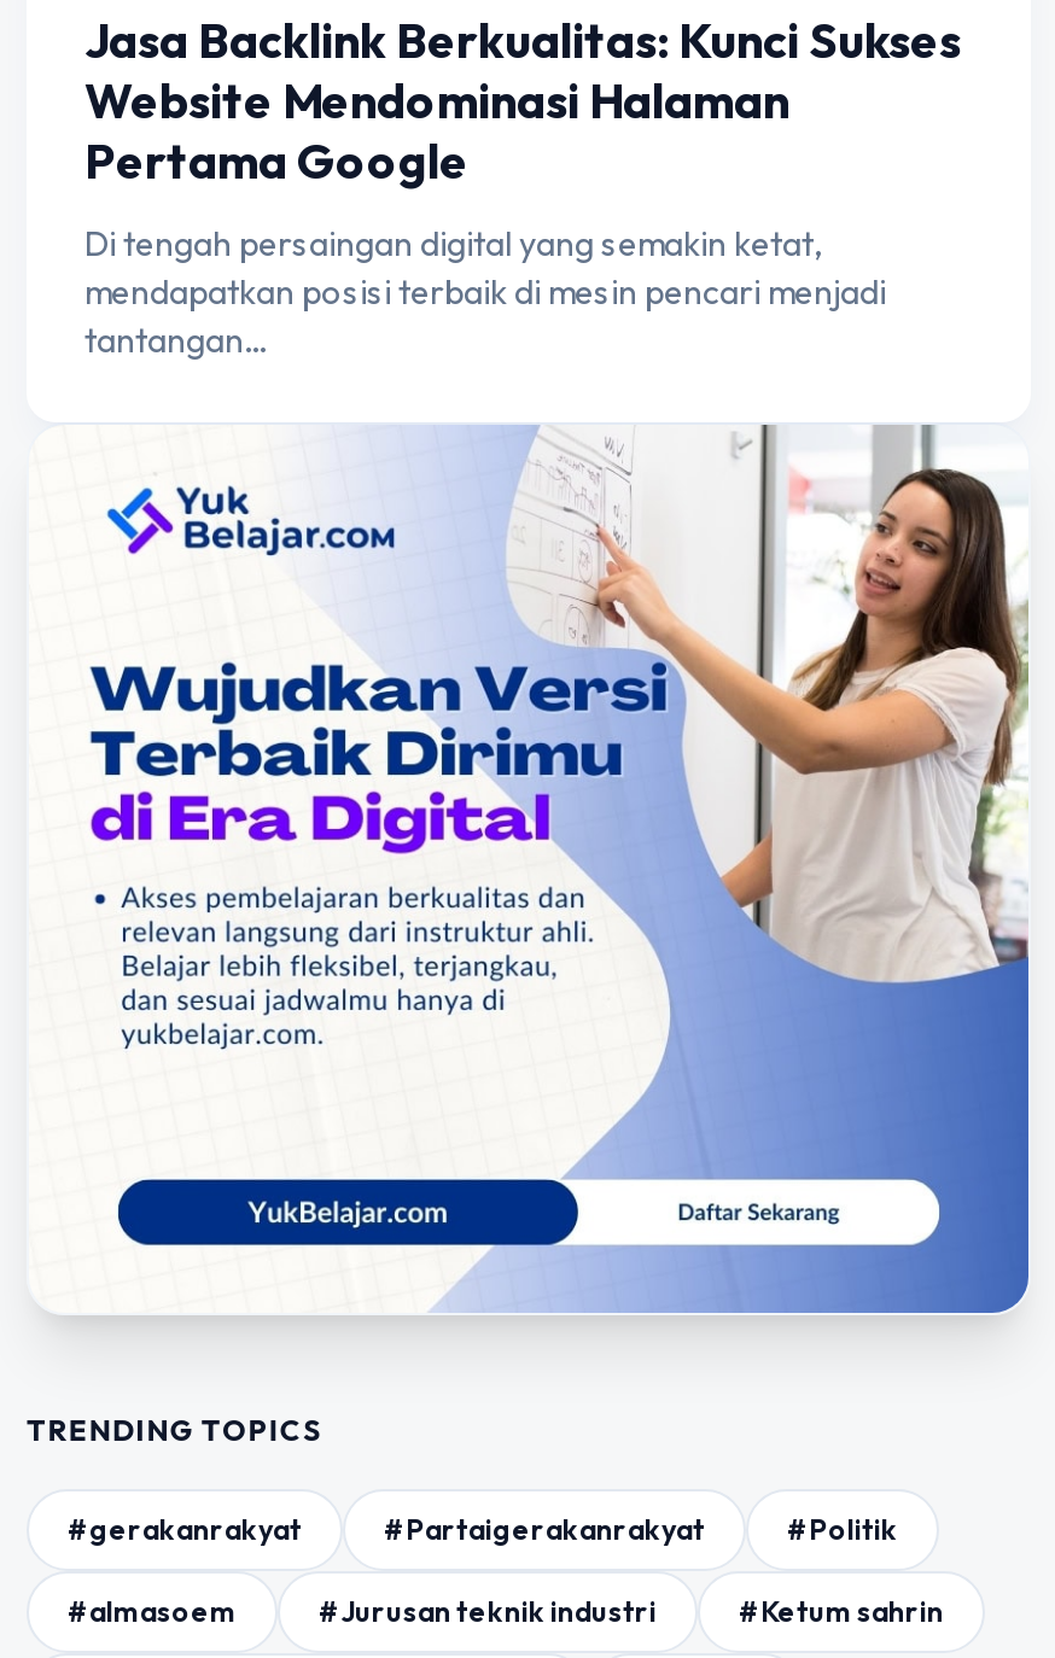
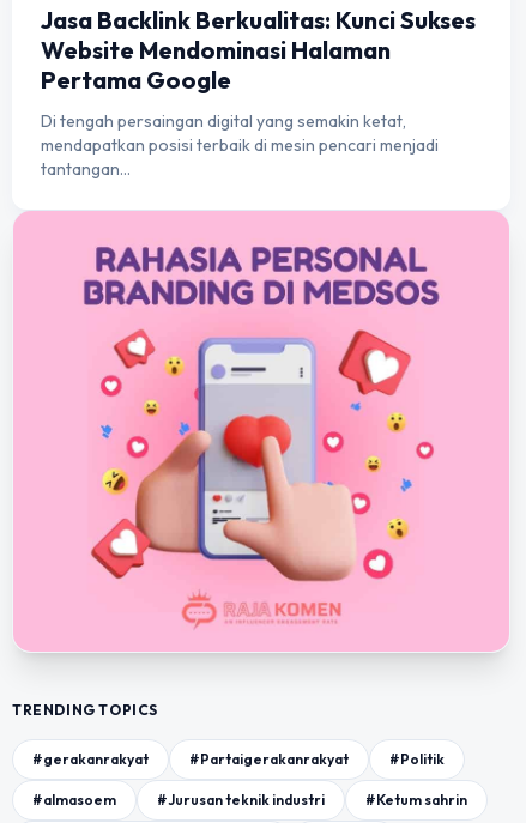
[31,422,1031,1315] [image] -> [13,211,509,653] [image]

